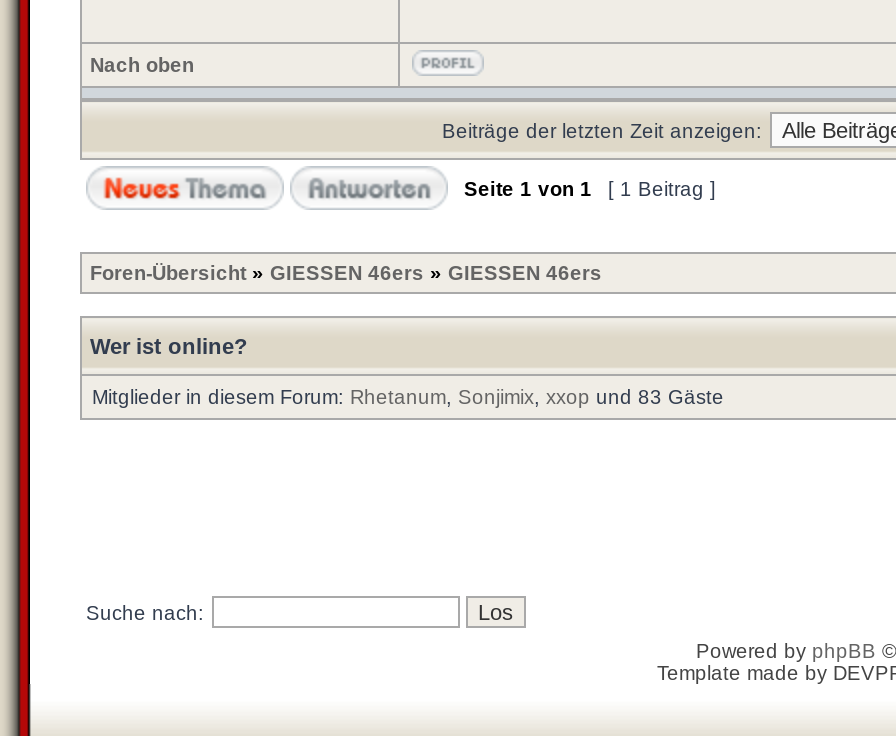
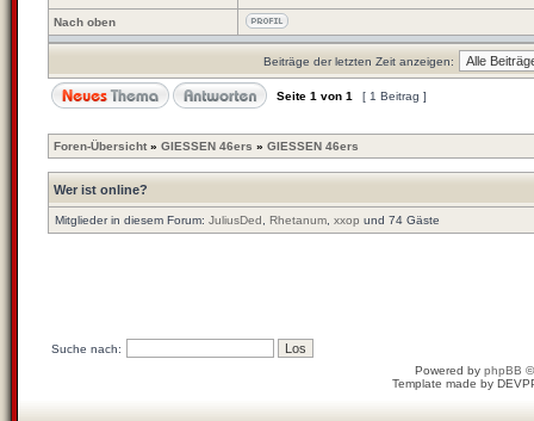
[92,386,724,408] Mitglieder in diesem Forum: Rhetanum, Sonjimix, xxop und 83 Gäste -> [55,213,440,227] Mitglieder in diesem Forum: JuliusDed, Rhetanum, xxop und 74 Gäste

